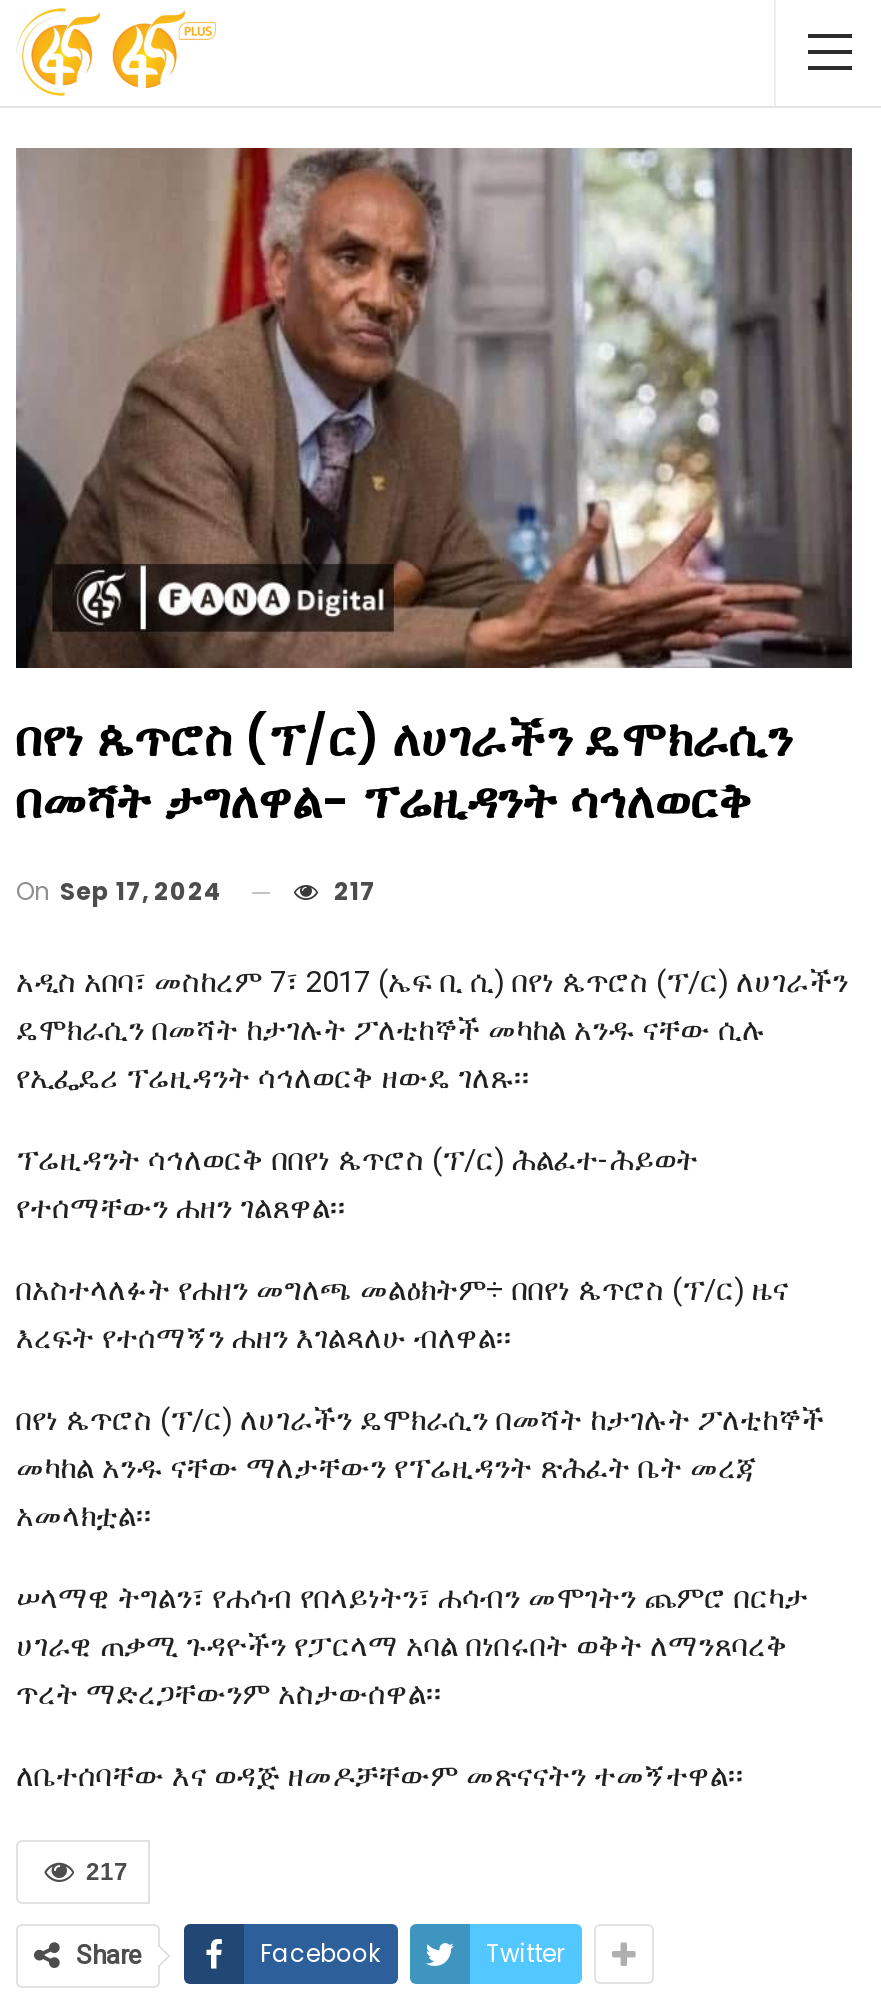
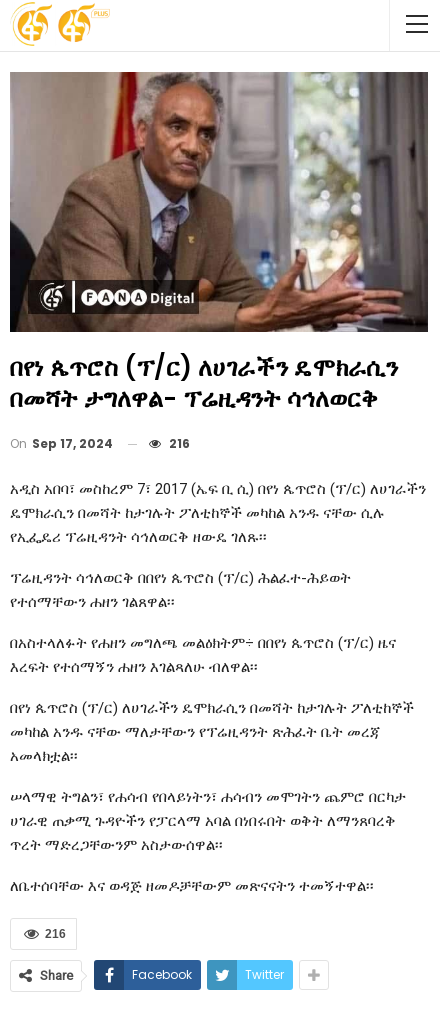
[334,873,376,907] 217 -> [169,435,190,452] 216
[86,1857,128,1885] 217 -> [45,927,66,941] 216

